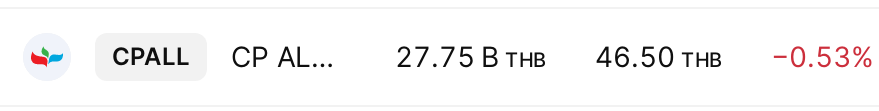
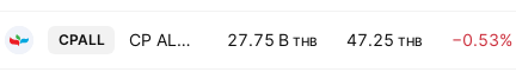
[595,39,723,73] 46.50 THB -> [346,30,423,50] 47.25 THB

